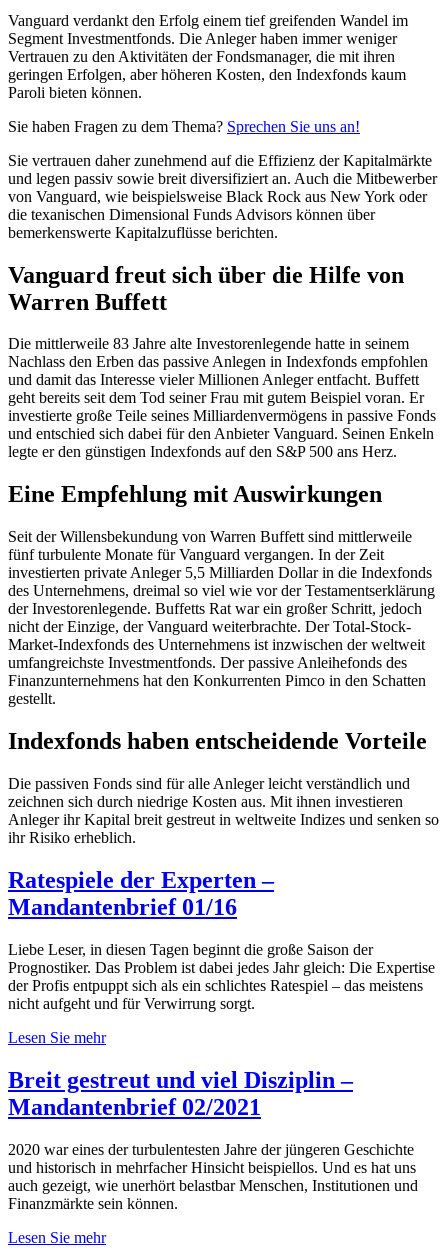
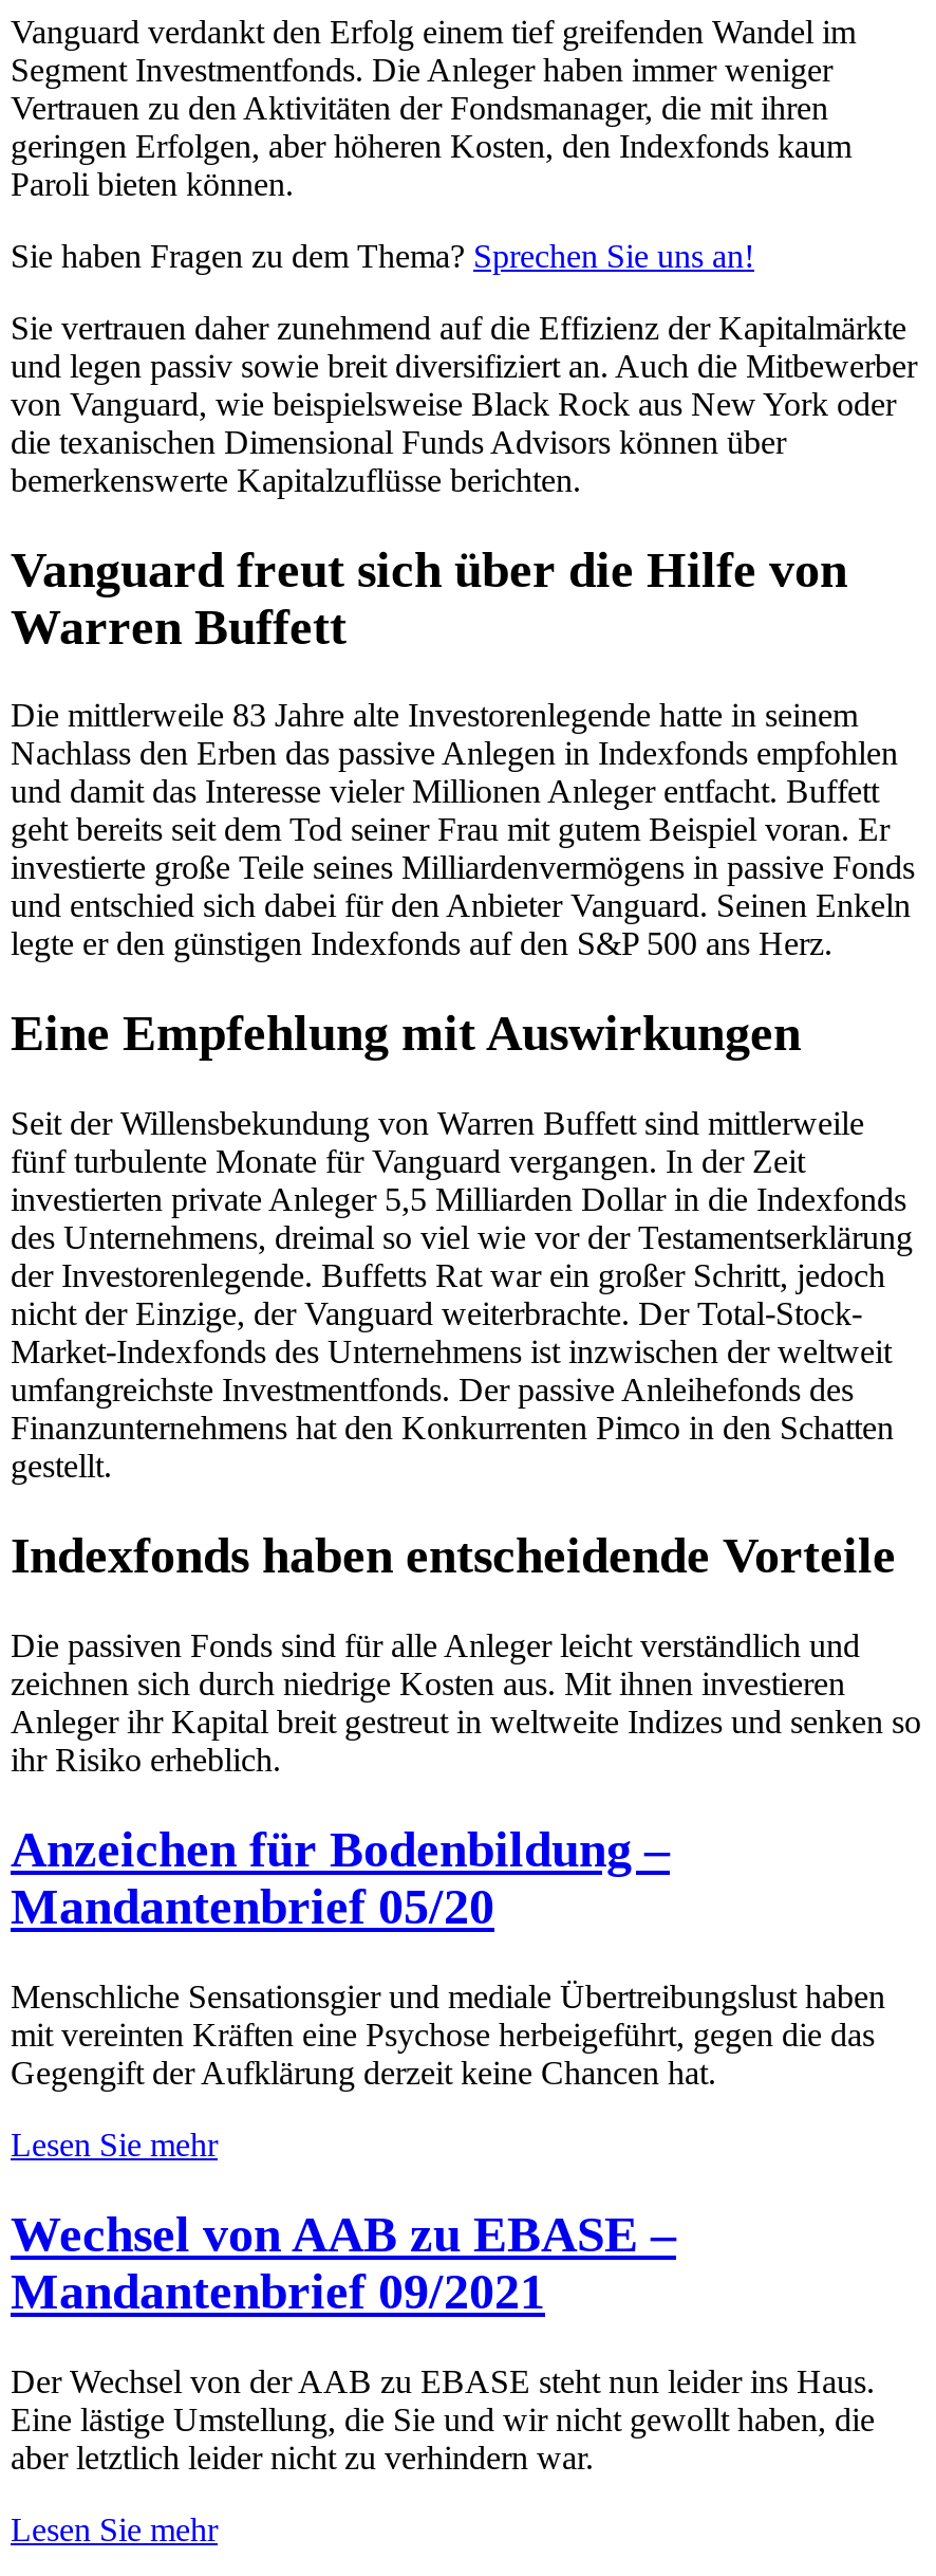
[8,867,274,920] Ratespiele der Experten – | Mandantenbrief 01/16 -> [11,1822,670,1934] Anzeichen für Bodenbildung – | Mandantenbrief 05/20
[8,941,435,1012] Liebe Leser, in diesen Tagen beginnt die große Saison der | Prognostiker. Das Problem ist dabei jedes Jahr gleich: Die Expertise | der Profis entpuppt sich als ein schlichtes Ratespiel – das meistens | nicht aufgeht und für Verwirrung sorgt. -> [11,1978,885,2090] Menschliche Sensationsgier und mediale Übertreibungslust haben | mit vereinten Kräften eine Psychose herbeigeführt, gegen die das | Gegengift der Aufklärung derzeit keine Chancen hat.
[8,1067,353,1120] Breit gestreut und viel Disziplin – | Mandantenbrief 02/2021 -> [11,2207,676,2319] Wechsel von AAB zu EBASE – | Mandantenbrief 09/2021
[8,1141,418,1212] 2020 war eines der turbulentesten Jahre der jüngeren Geschichte | und historisch in mehrfacher Hinsicht beispiellos. Und es hat uns | auch gezeigt, wie unerhört belastbar Menschen, Institutionen und | Finanzmärkte sein können. -> [11,2363,875,2475] Der Wechsel von der AAB zu EBASE steht nun leider ins Haus. | Eine lästige Umstellung, die Sie und wir nicht gewollt haben, die | aber letztlich leider nicht zu verhindern war.

